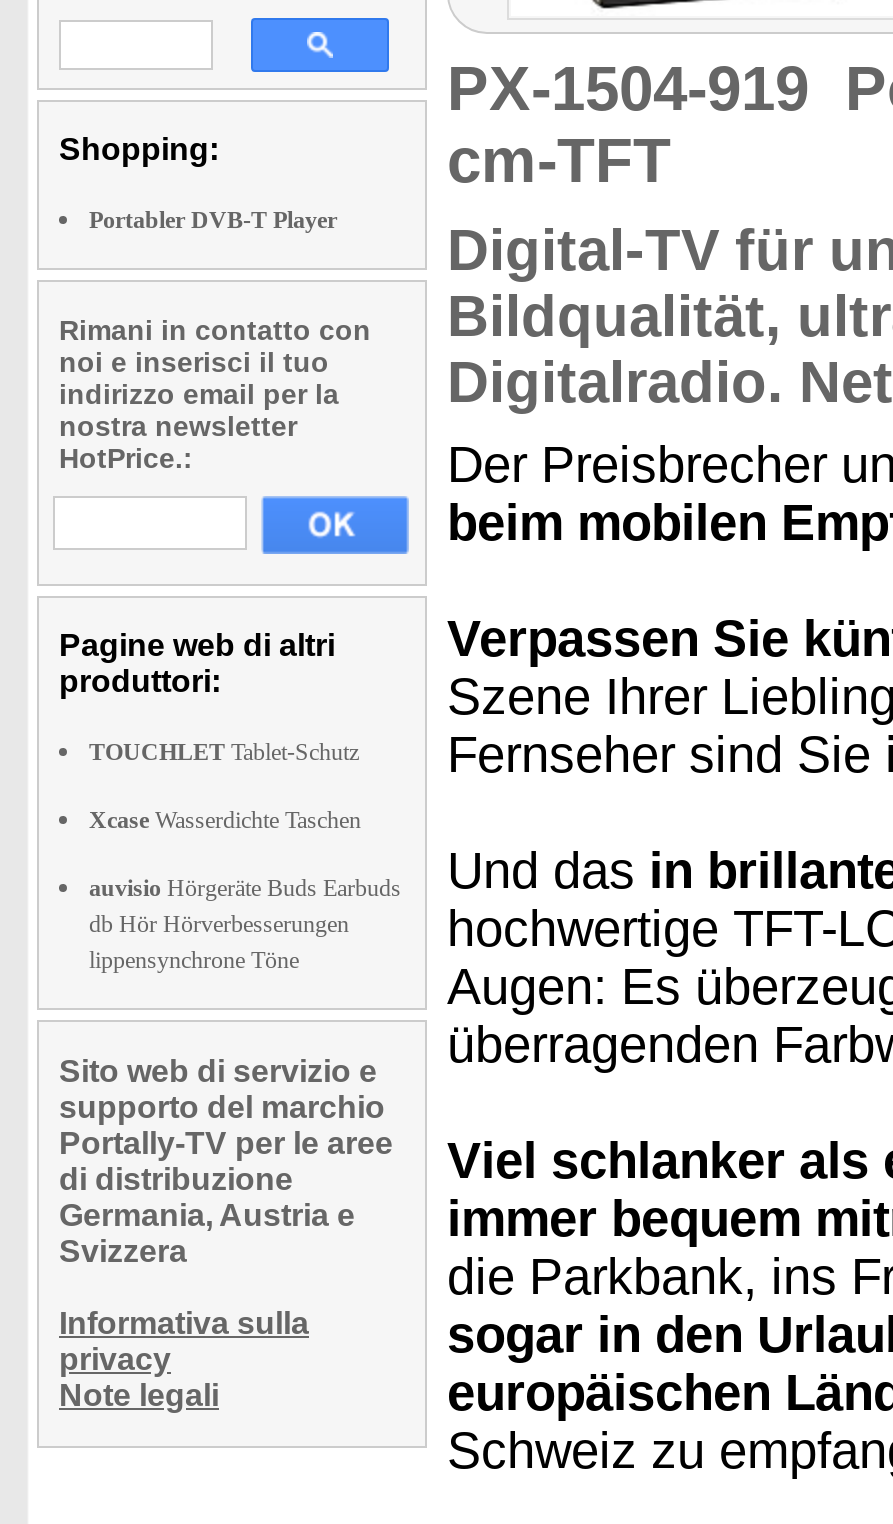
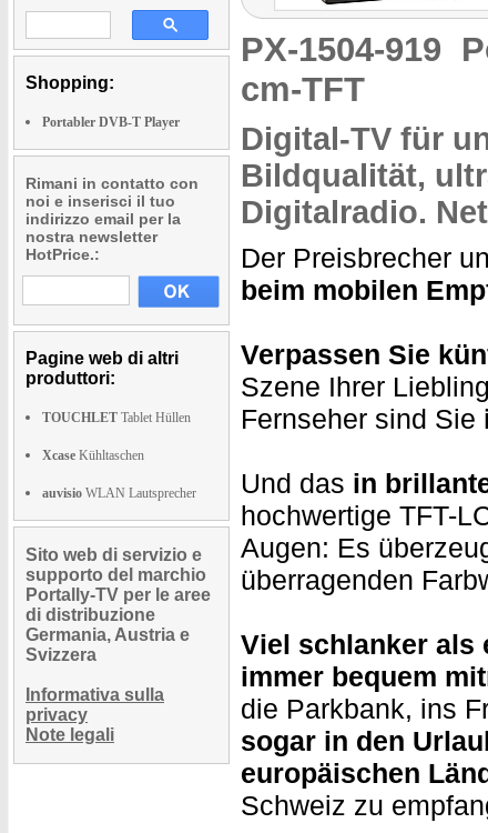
[89,738,359,766] TOUCHLET Tablet-Schutz -> [42,410,191,425] TOUCHLET Tablet Hüllen
[89,806,361,834] Xcase Wasserdichte Taschen -> [42,448,144,463] Xcase Kühltaschen
[89,874,401,974] auvisio Hörgeräte Buds Earbuds | db Hör Hörverbesserungen | lippensynchrone Töne -> [42,485,196,501] auvisio WLAN Lautsprecher
moved [59,1054,393,1412] -> [26,545,211,744]: Sito web di servizio e | supporto del marchio | Portally-TV per le aree | ... | privacy | Note legali

